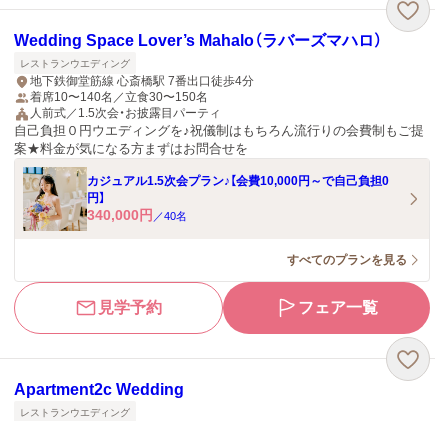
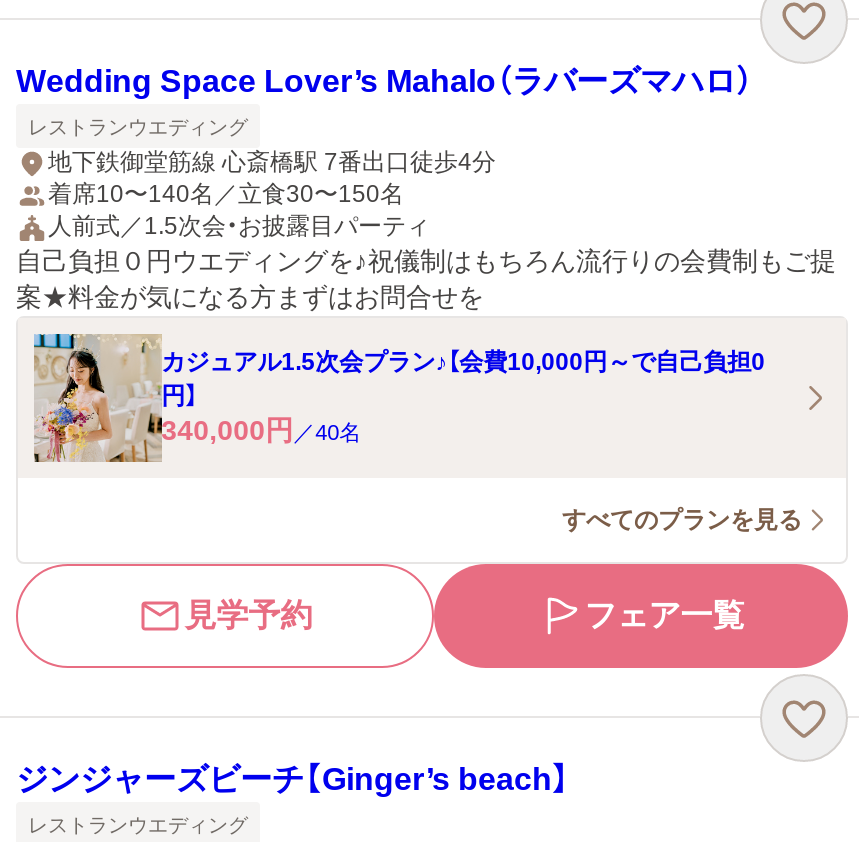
[14,381,184,398] Apartment2c Wedding -> [16,762,570,796] ジンジャーズビーチ【Ginger’s beach】

